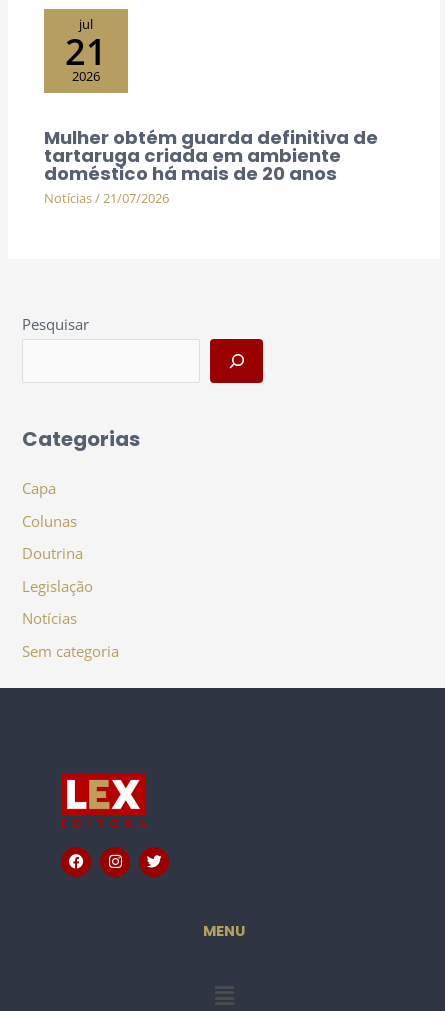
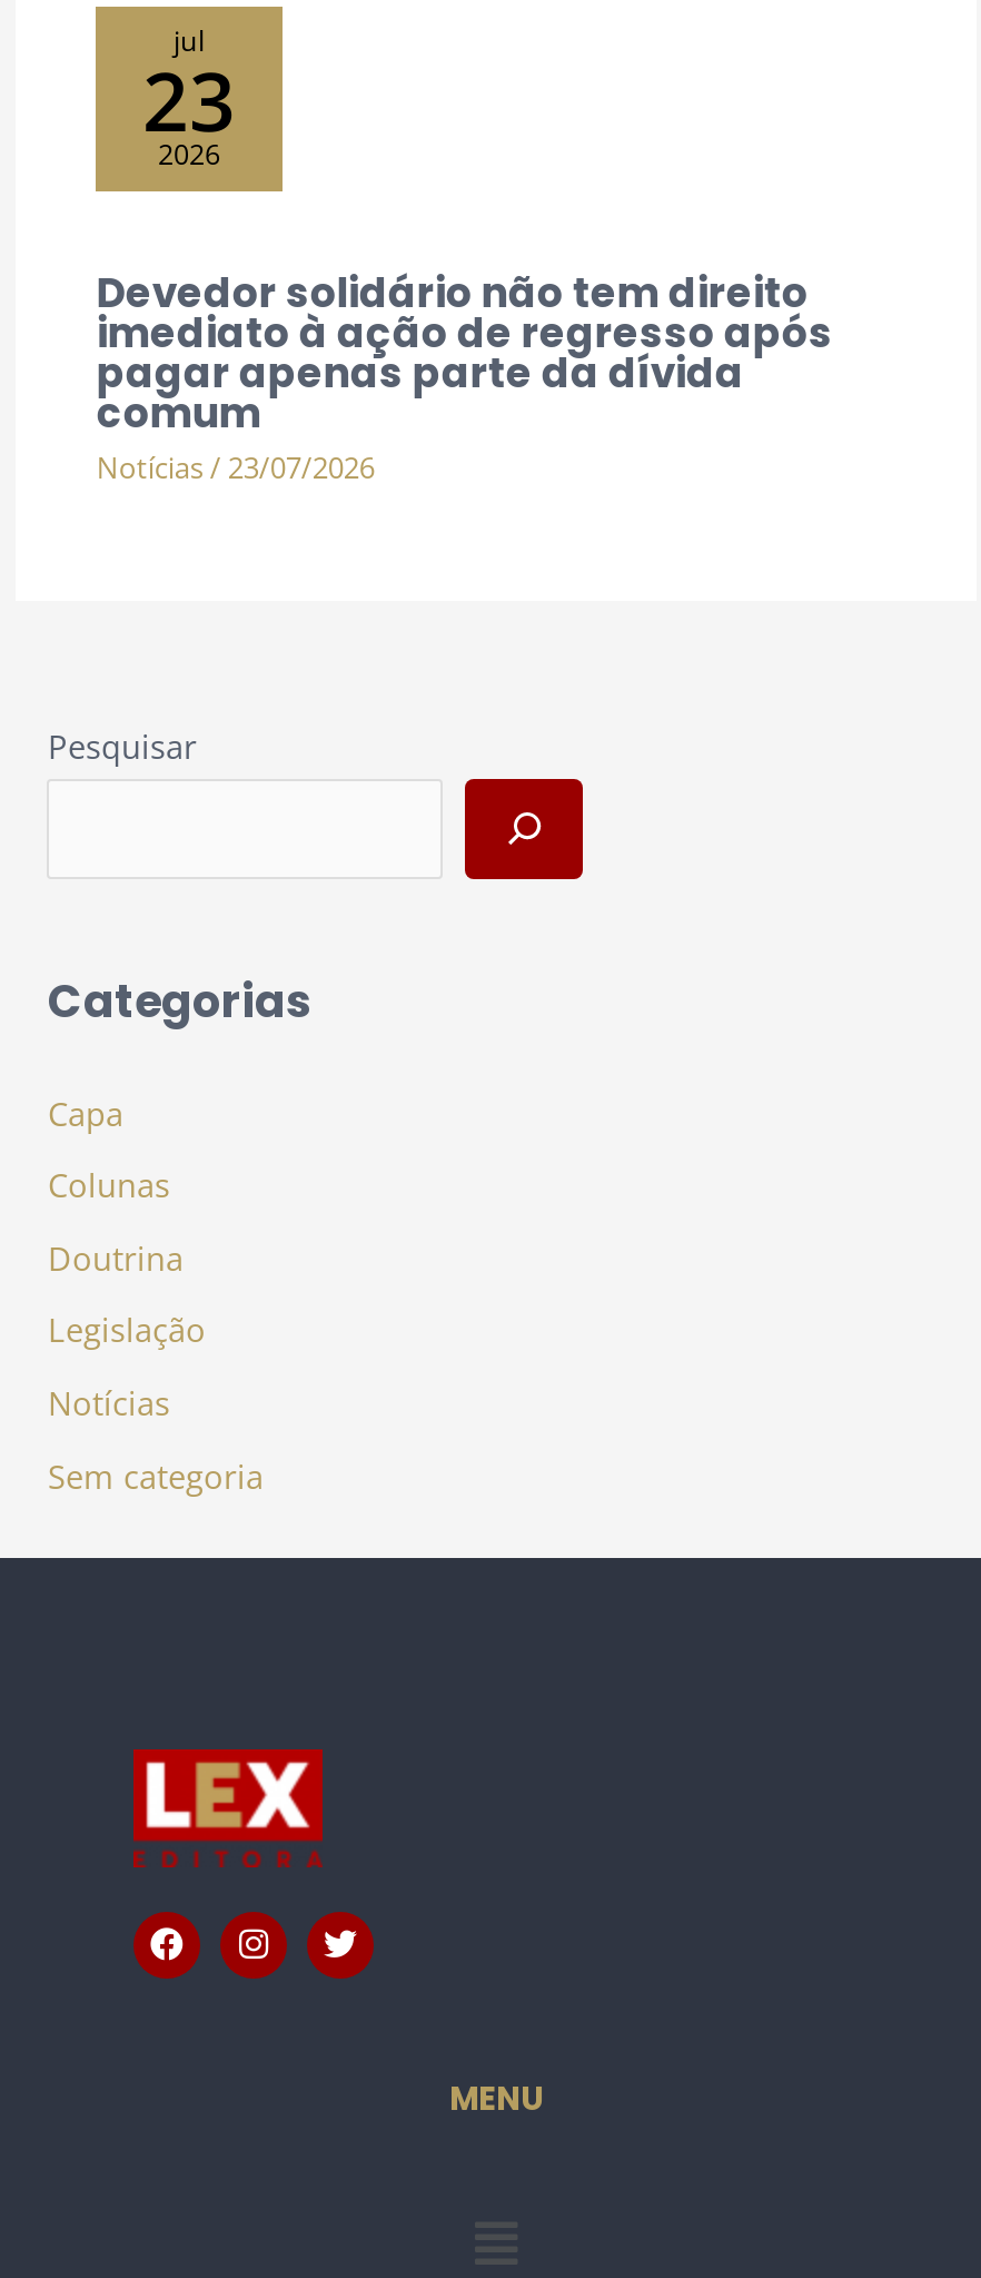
[65,26,107,76] 21 -> [142,44,236,155] 23
[44,125,378,207] Mulher obtém guarda definitiva de | tartaruga criada em ambiente | doméstico há mais de 20 anos | Notícias/21/07/2026 -> [96,264,833,487] Devedor solidário não tem direito | imediato à ação de regresso após | pagar apenas parte da dívida | comum | Notícias / 23/07/2026

